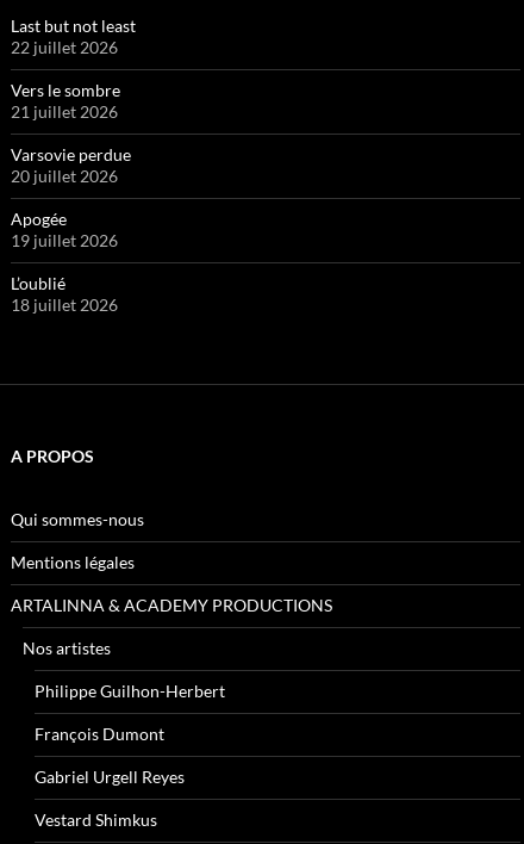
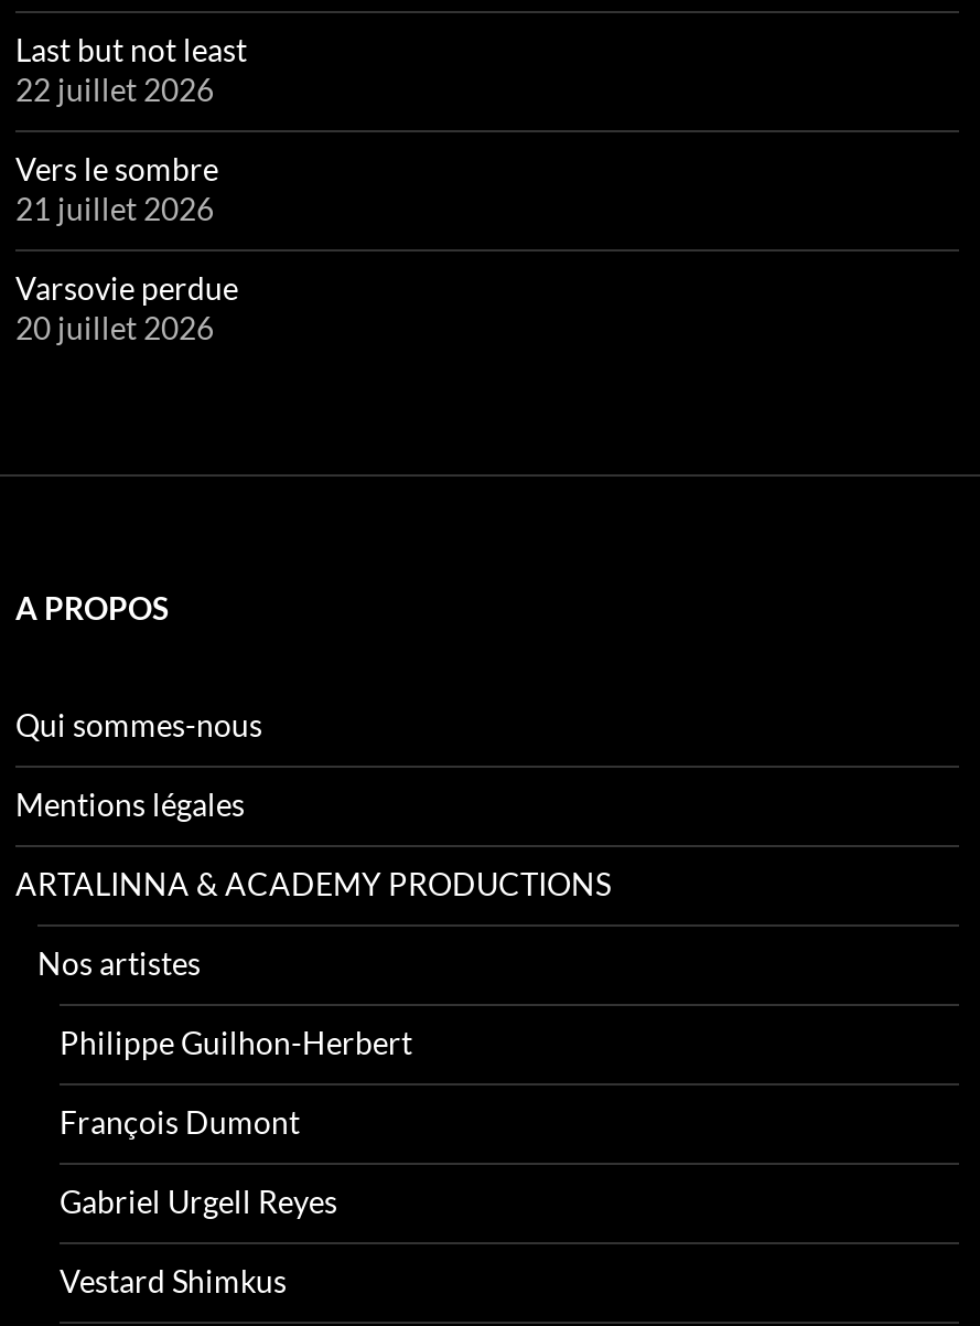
[11,209,118,315] Apogée | 19 juillet 2026 | L’oublié | 18 juillet 2026 -> none

